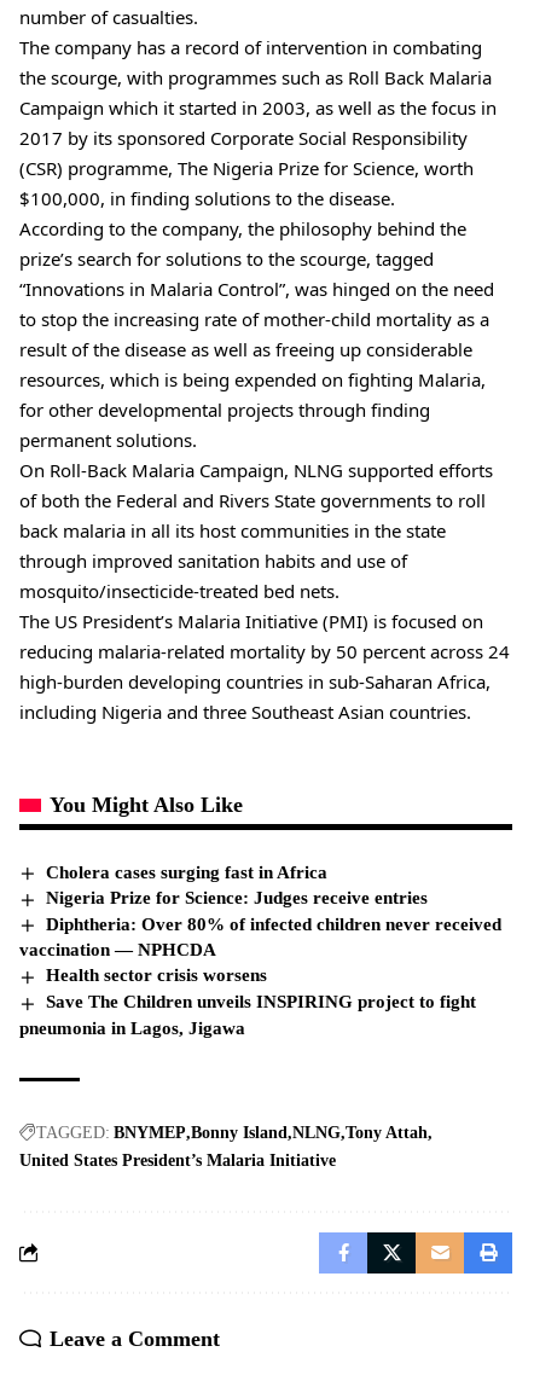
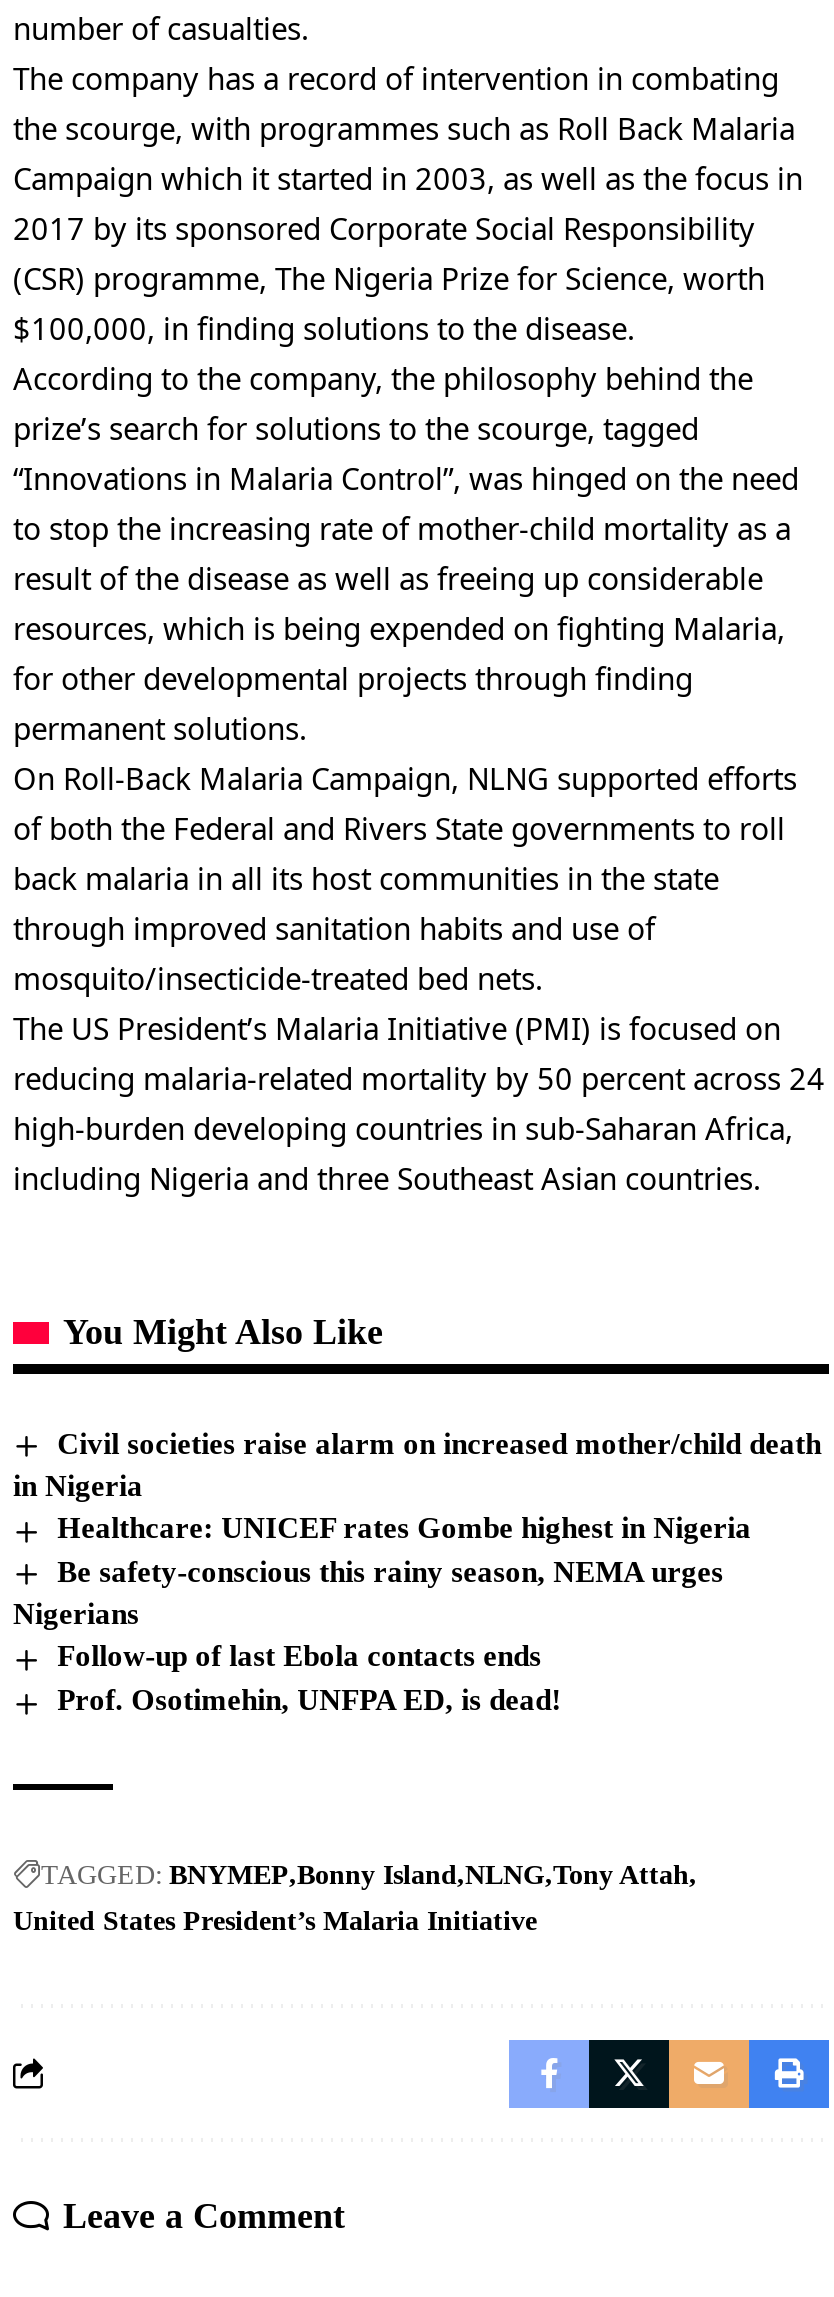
[19,862,502,1037] Cholera cases surging fast in Africa | Nigeria Prize for Science: Judges receive entries | Diphtheria: Over 80% of infected children never received | vaccination — NPHCDA | Health sector crisis worsens | Save The Children unveils INSPIRING project to fight | pneumonia in Lagos, Jigawa -> [13,1428,821,1716] Civil societies raise alarm on increased mother/child death | in Nigeria | Healthcare: UNICEF rates Gombe highest in Nigeria | Be safety-conscious this rainy season, NEMA urges | Nigerians | Follow-up of last Ebola contacts ends | Prof. Osotimehin, UNFPA ED, is dead!

